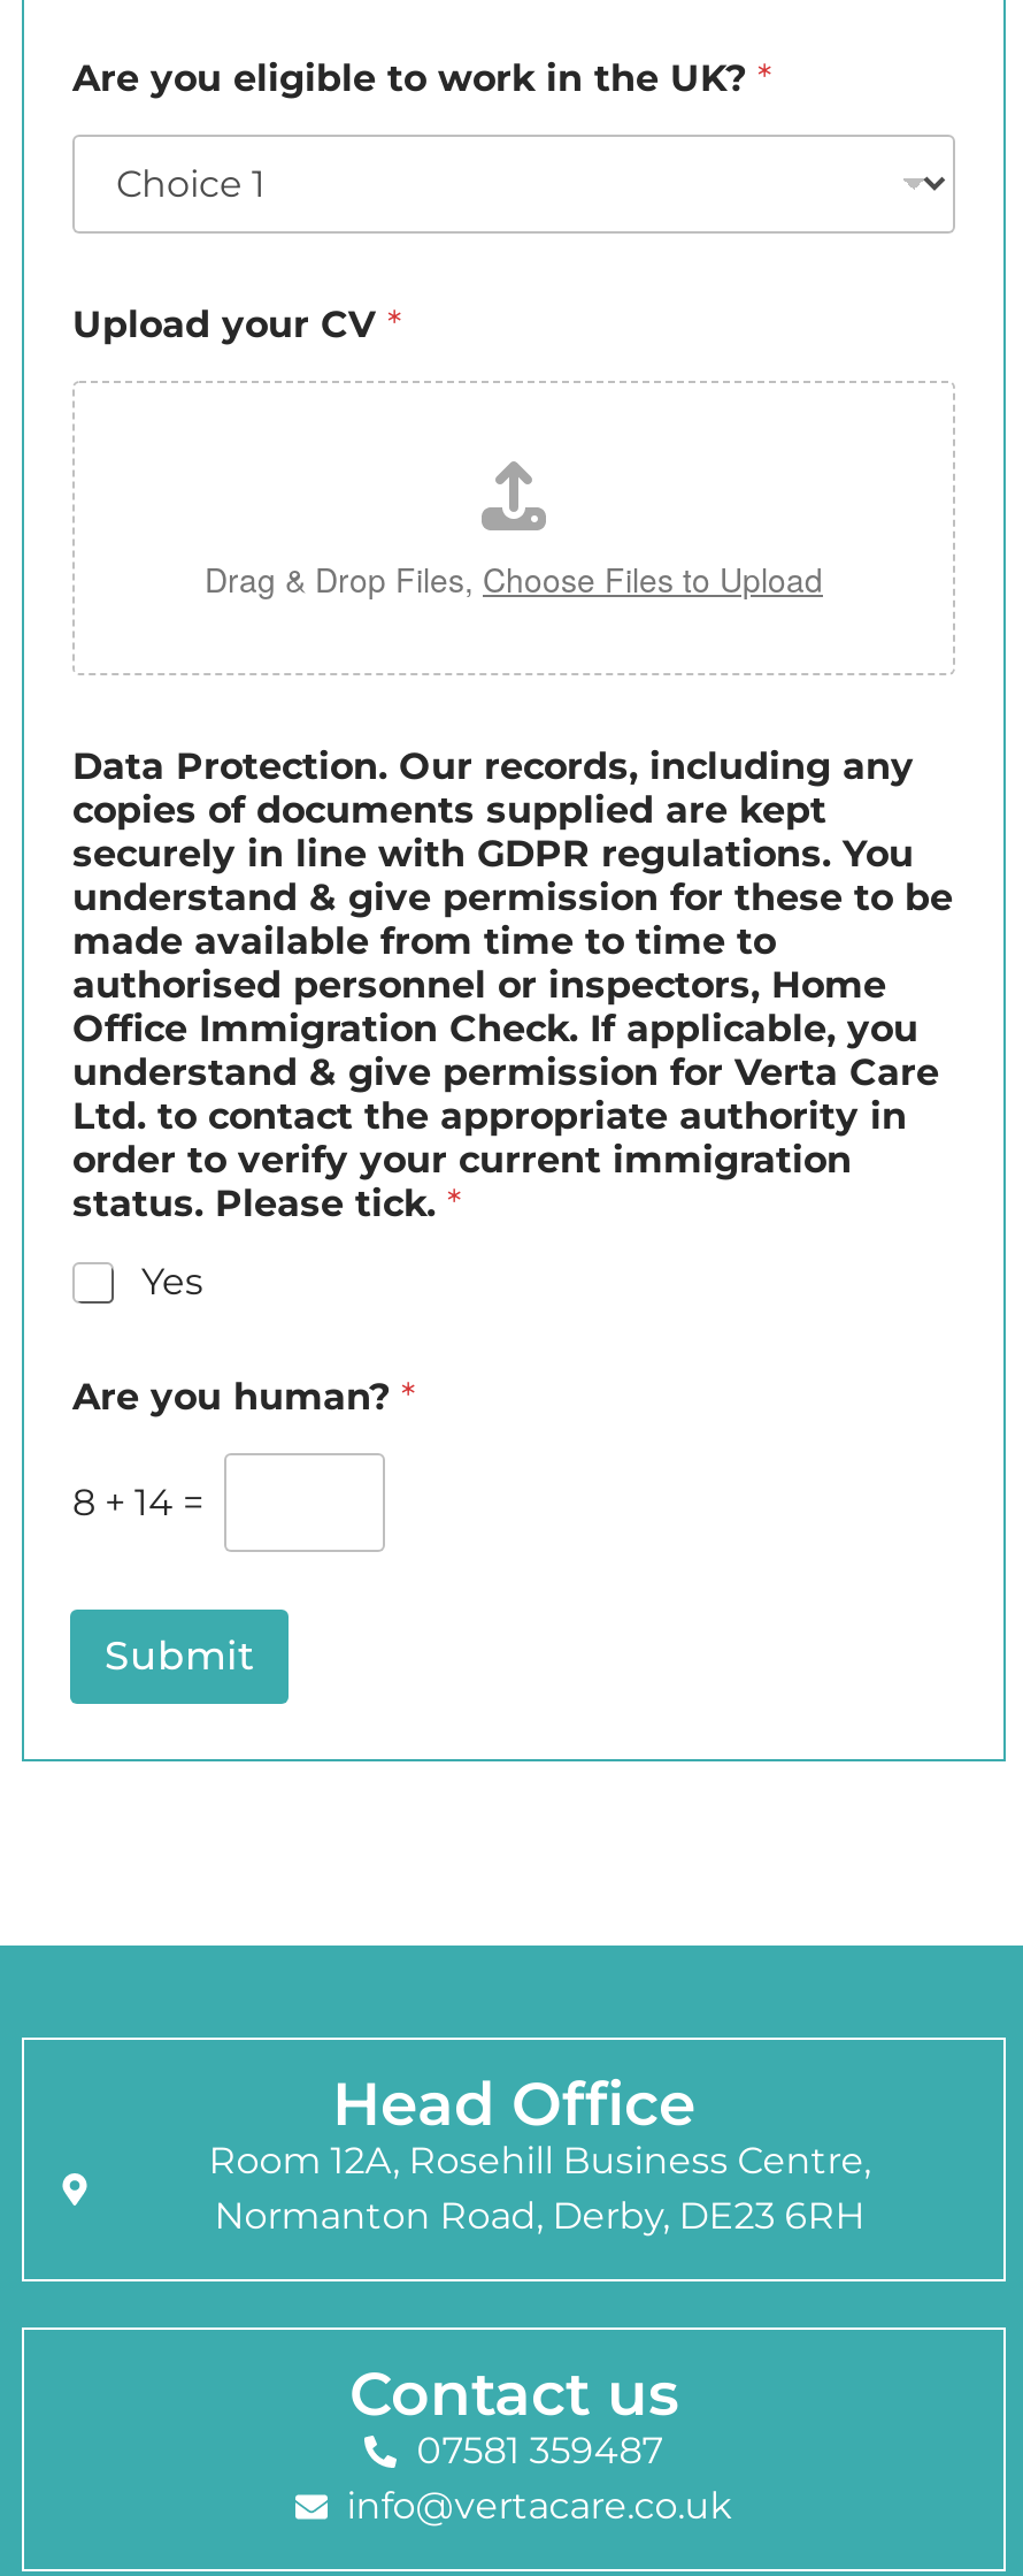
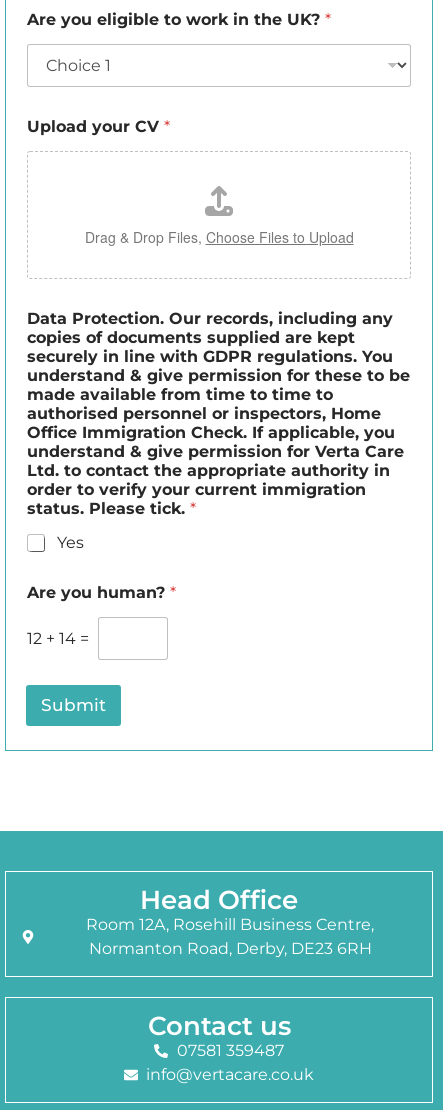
[72,1480,203,1524] 8 + 14 = -> [27,629,89,648] 12 + 14 =

